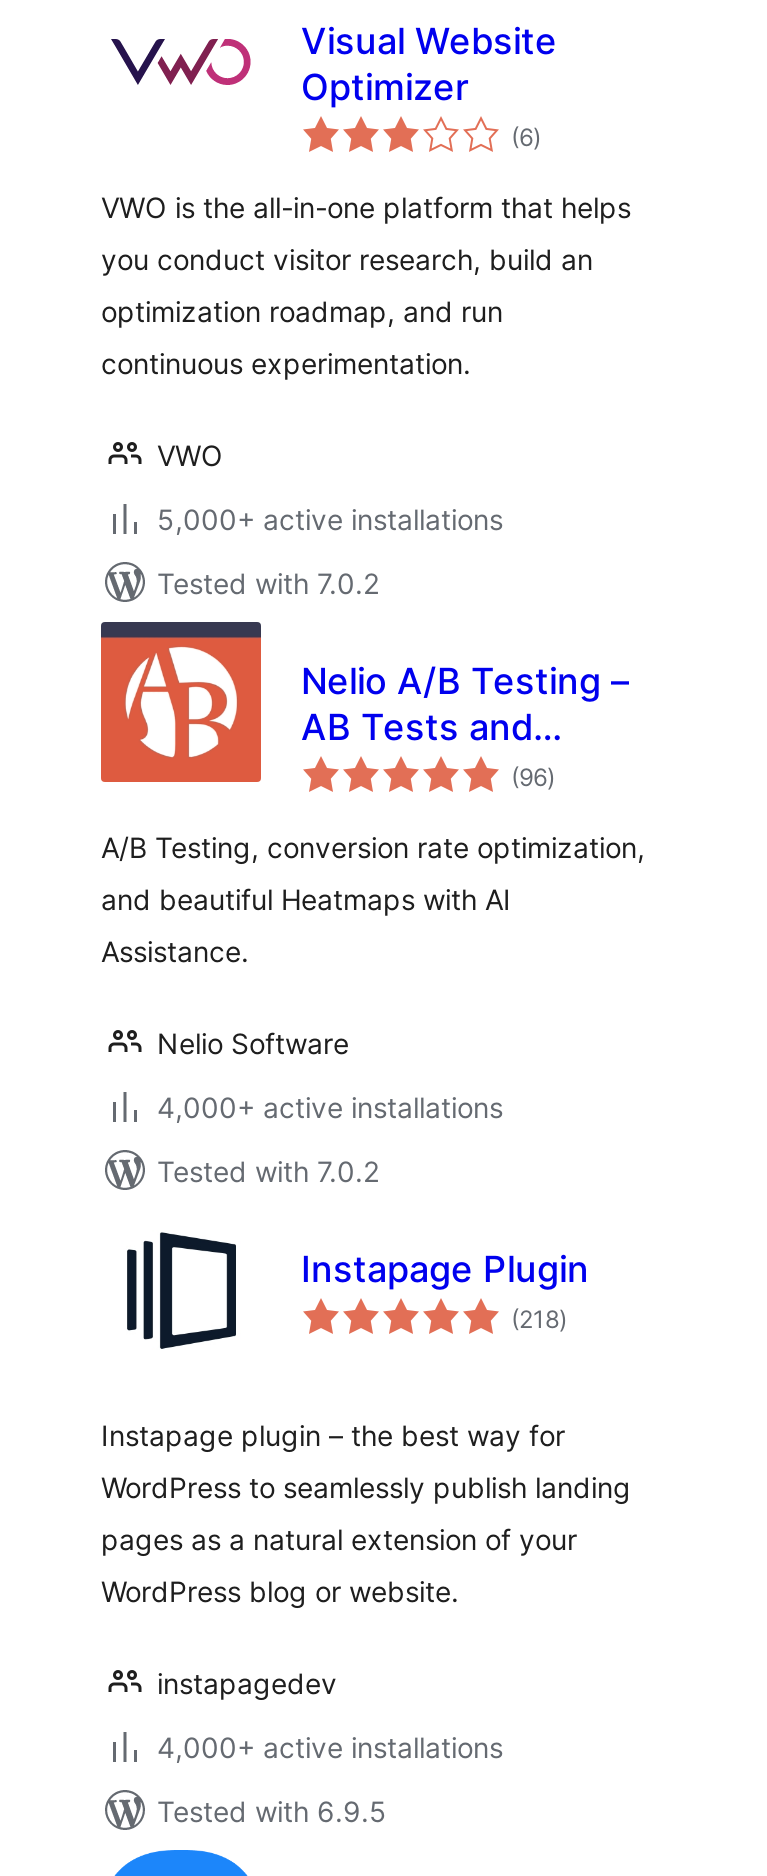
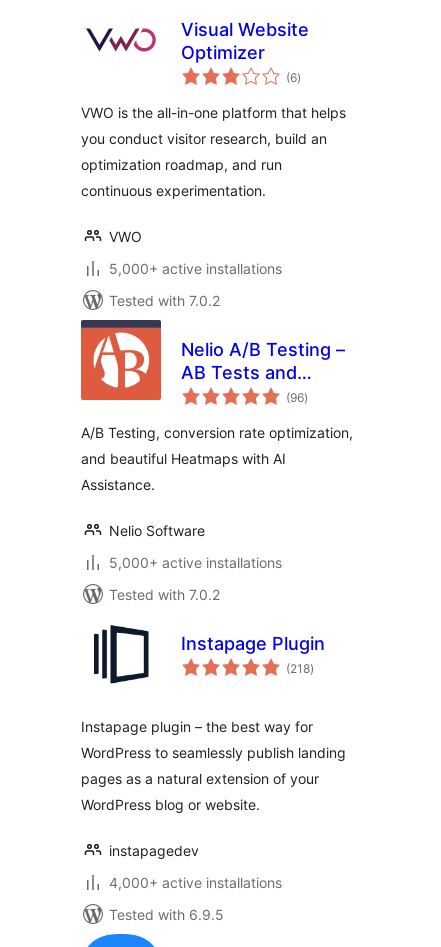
[157,1090,503,1124] 4,000+ active installations -> [109,554,282,571] 5,000+ active installations

